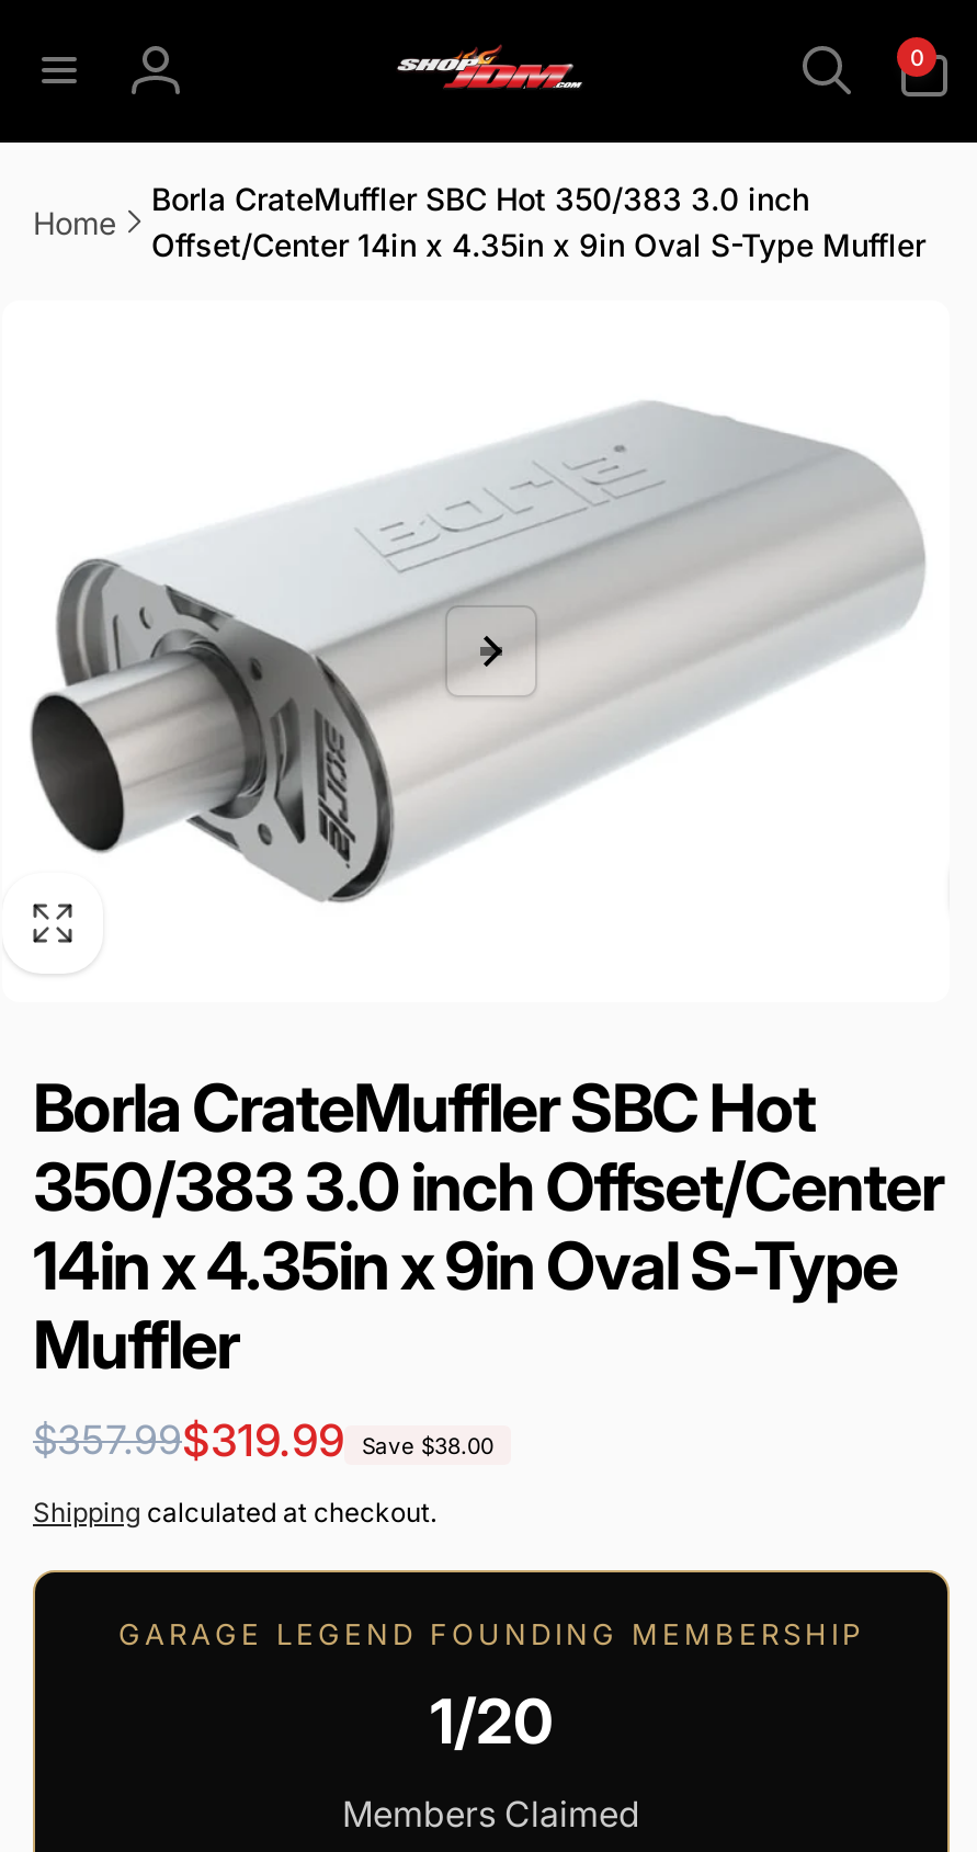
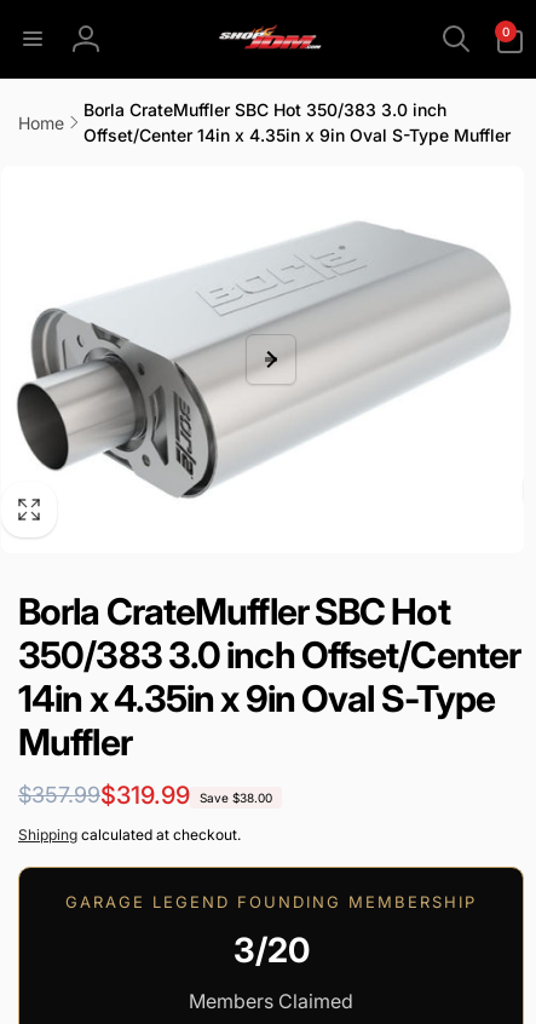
[430,1685,553,1759] 1/20 -> [233,930,309,971] 3/20

